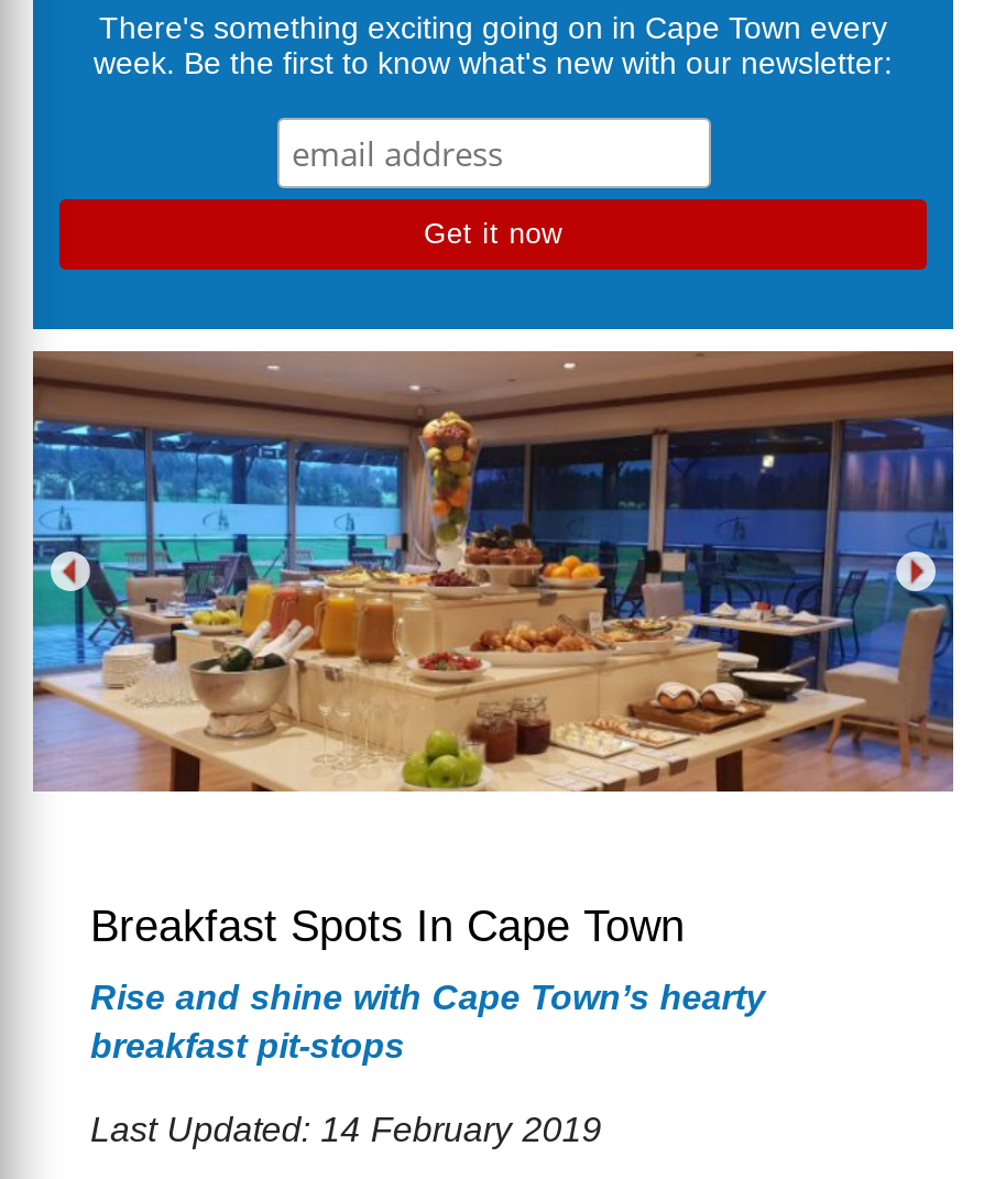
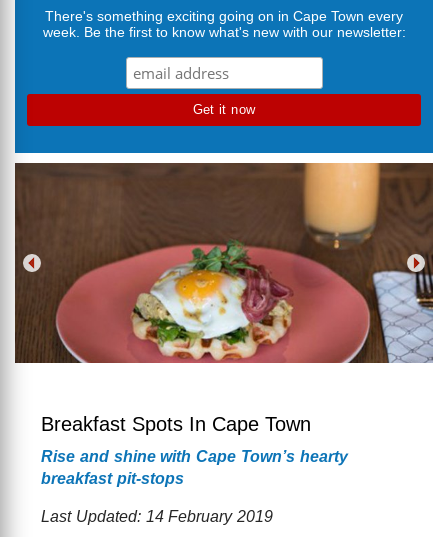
[31,351,955,794] [image] -> [14,163,434,364] [image]

